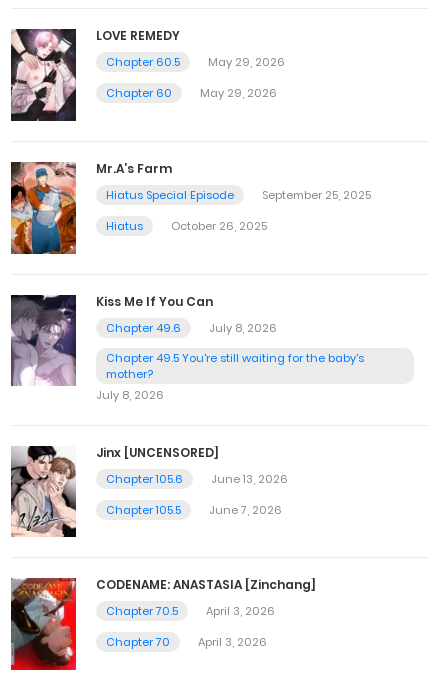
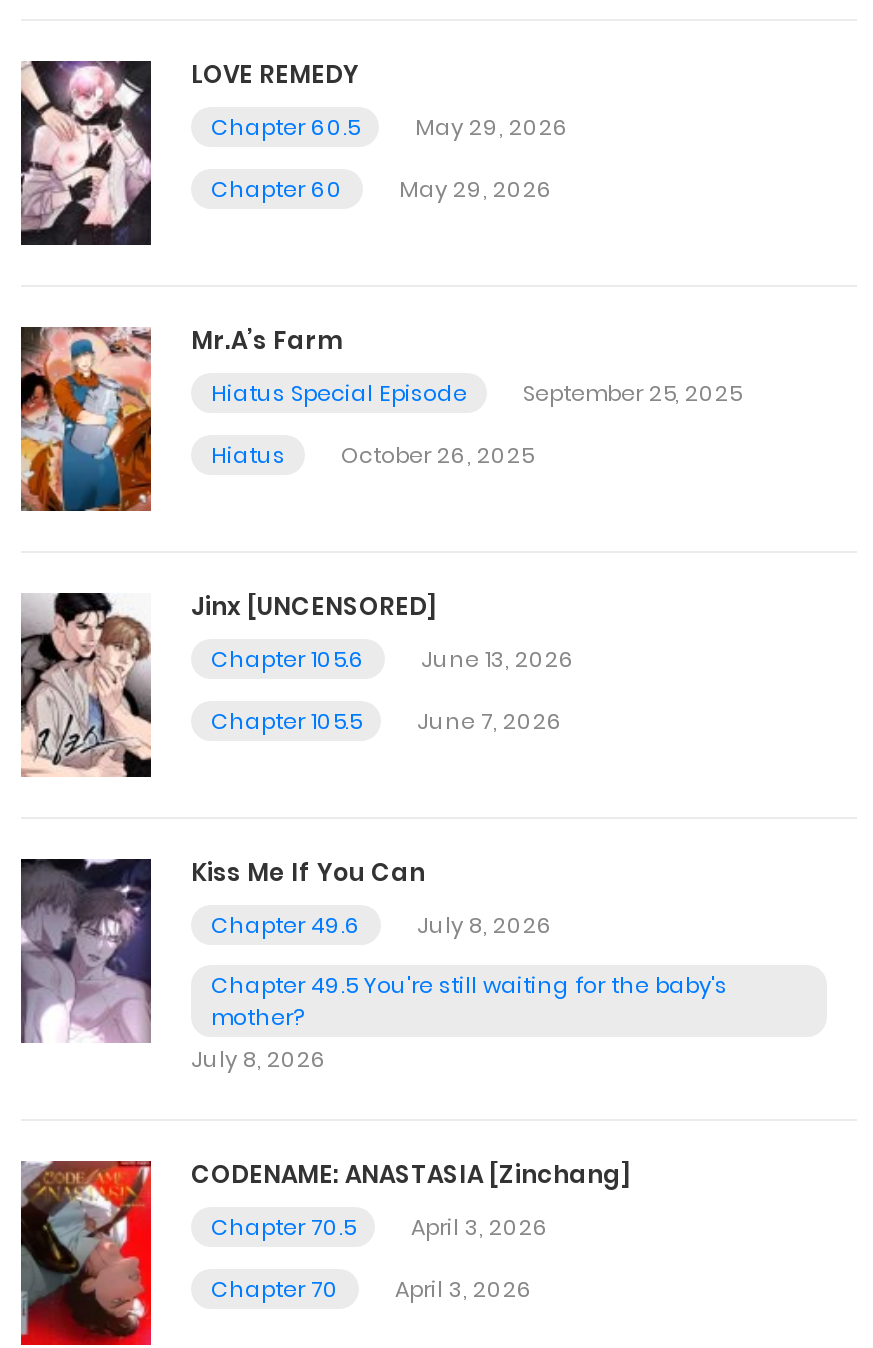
moved [9,292,364,402] -> [17,855,727,1075]: [image] | Kiss Me If You Can | Chapter 49.6 | July 8, 2026 | Chapter 49.5 You're still waiting for the baby's | mother? | July 8, 2026
moved [11,443,288,538] -> [21,589,575,778]: [image] | Jinx [UNCENSORED] | Chapter 105.6 | June 13, 2026 | Chapter 105.5 | June 7, 2026

